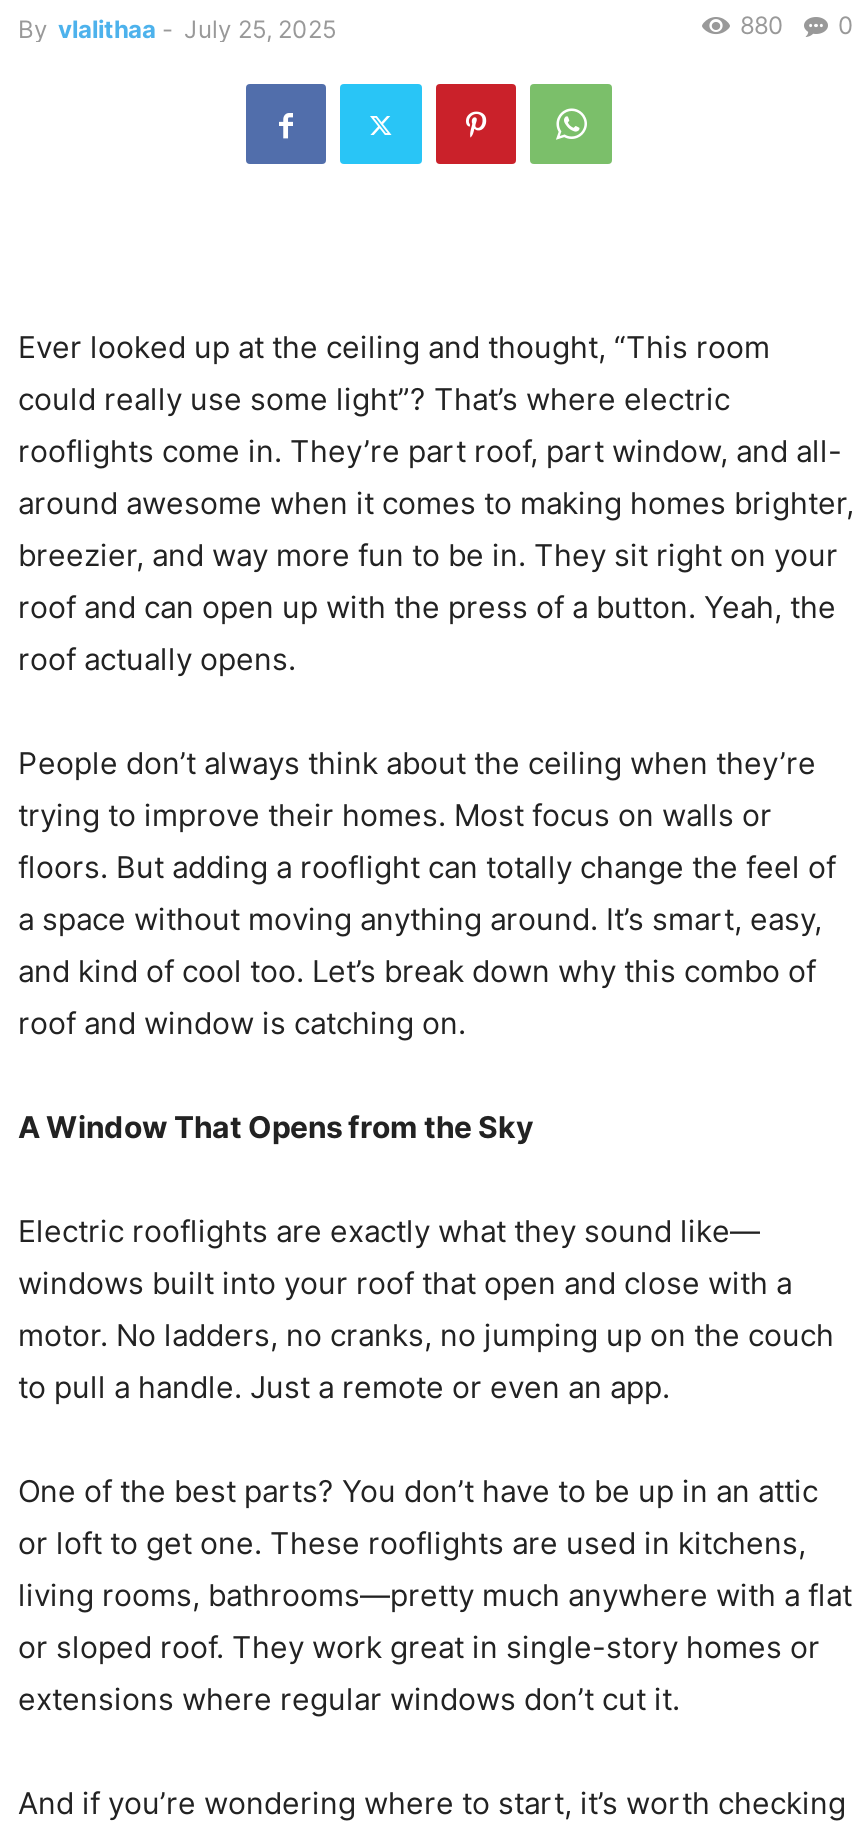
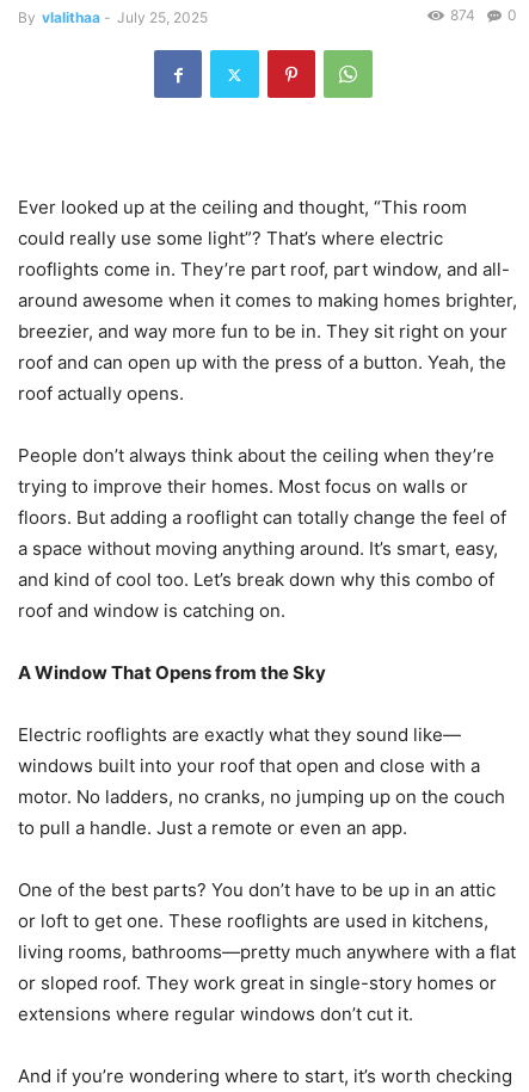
[740,10,854,40] 880 0 -> [450,6,517,24] 874 0

